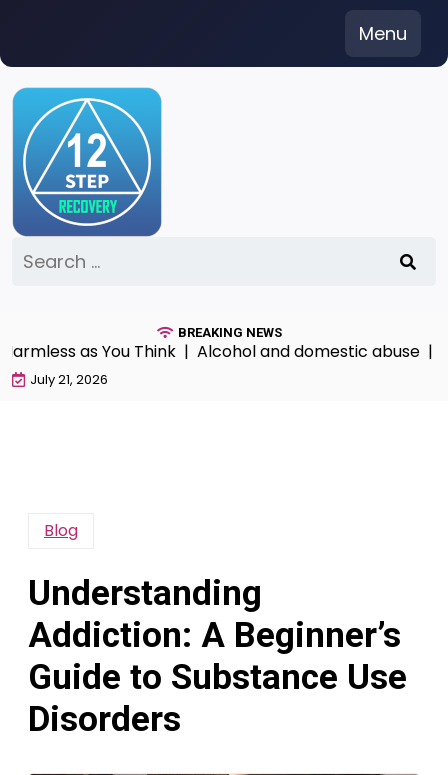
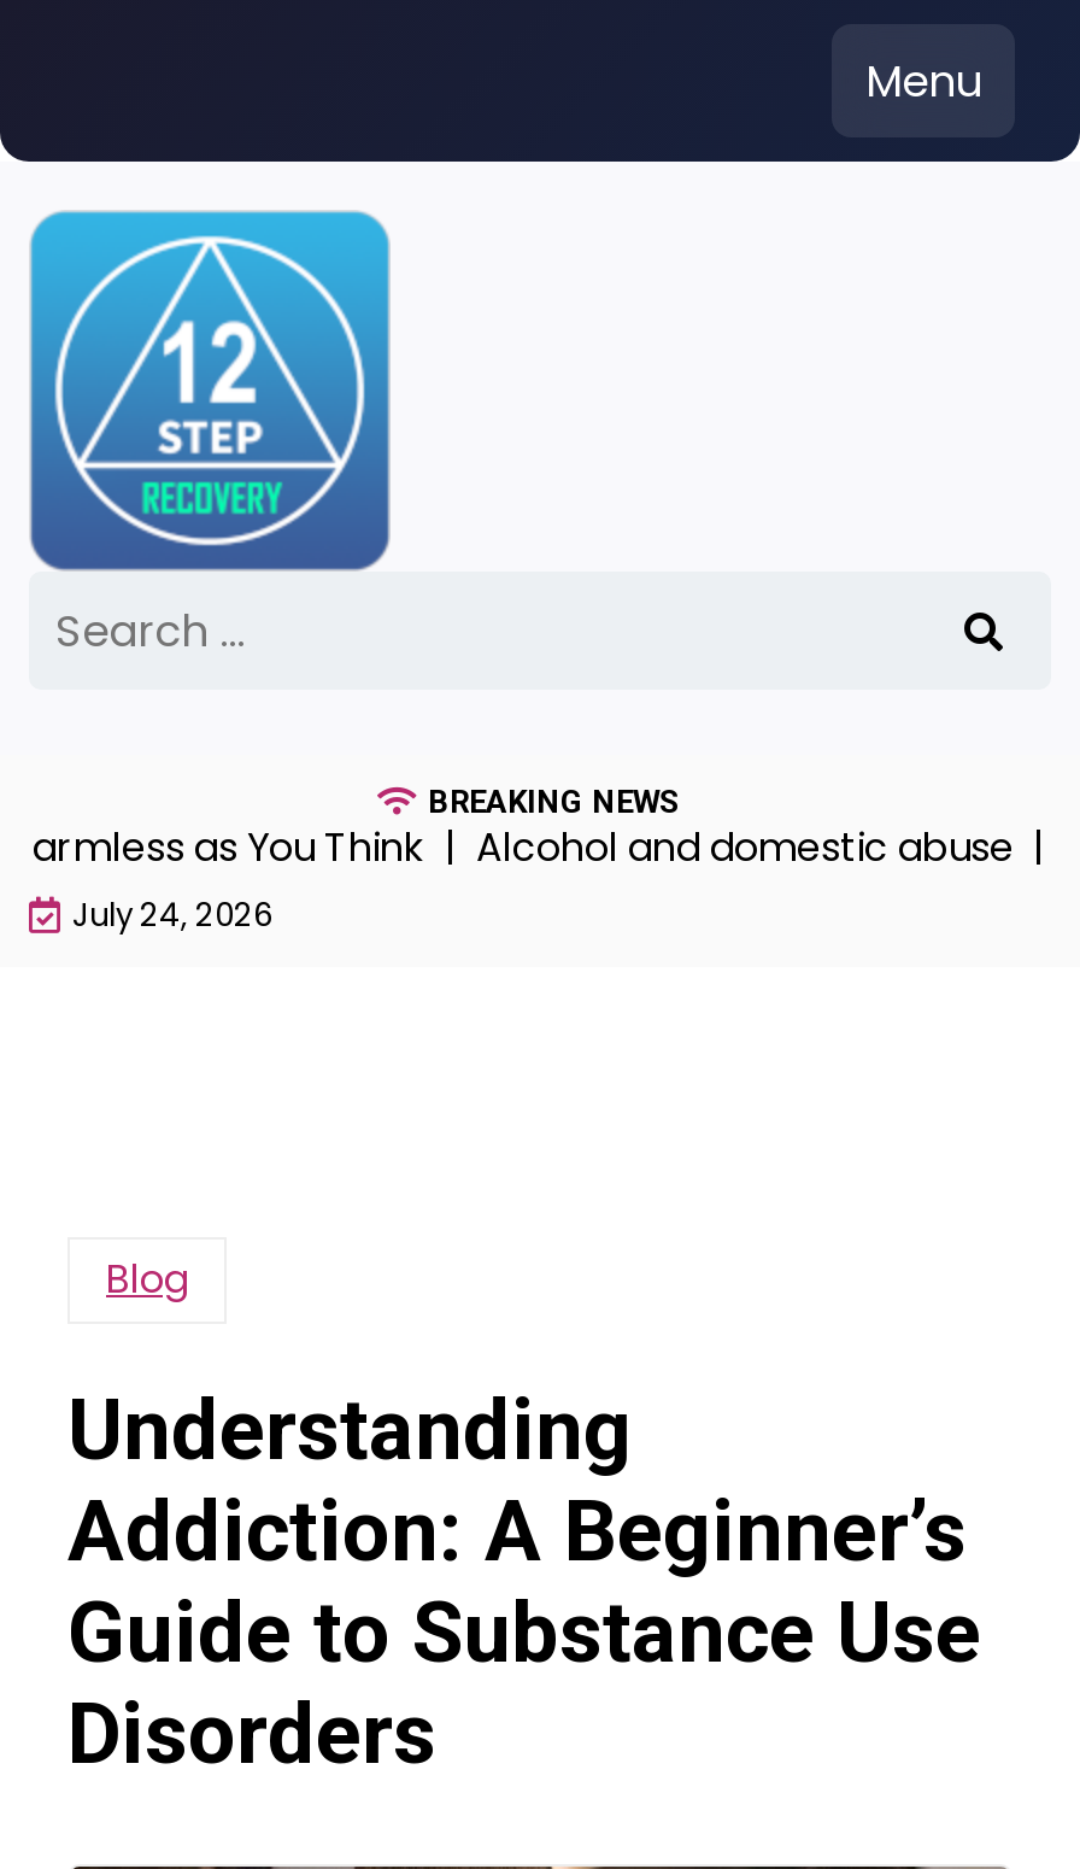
[30,370,108,389] July 21, 2026 -> [72,892,272,938] July 24, 2026

